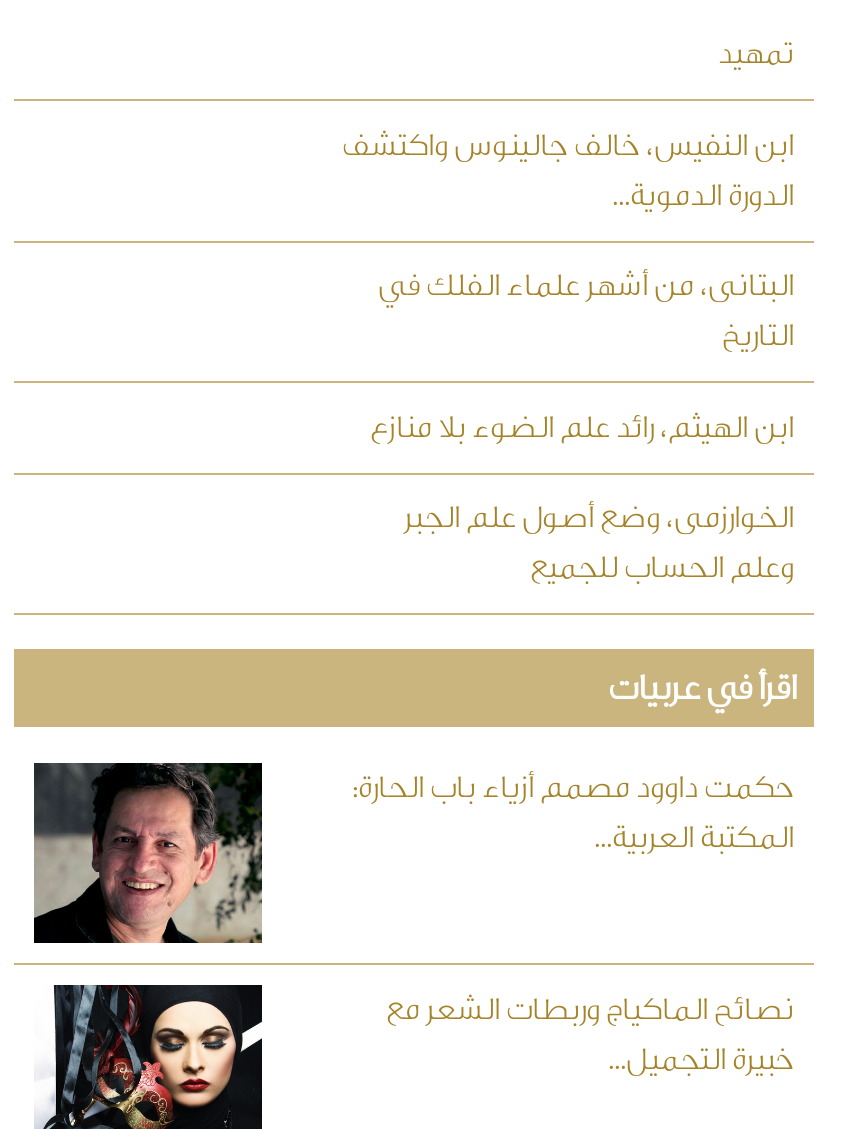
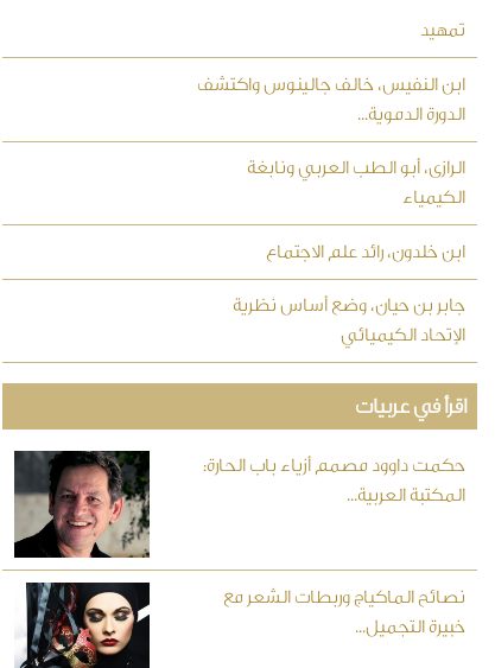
[378,269,794,303] البتانى، من أشهر علماء الفلك في -> [247,158,465,178] الرازى، أبو الطب العربي ونابغة
[722,319,794,353] التاريخ -> [402,188,465,208] الكيمياء
[370,411,794,445] ابن الهيثم، رائد علم الضوء بلا منازع -> [266,242,465,262] ابن خلدون، رائد علم الاجتماع
[404,502,794,536] الخوارزمى، وضع أصول علم الجبر -> [233,296,465,316] جابر بن حيان، وضع أساس نظرية
[530,552,794,586] وعلم الحساب للجميع -> [341,326,465,346] الإتحاد الكيميائي

